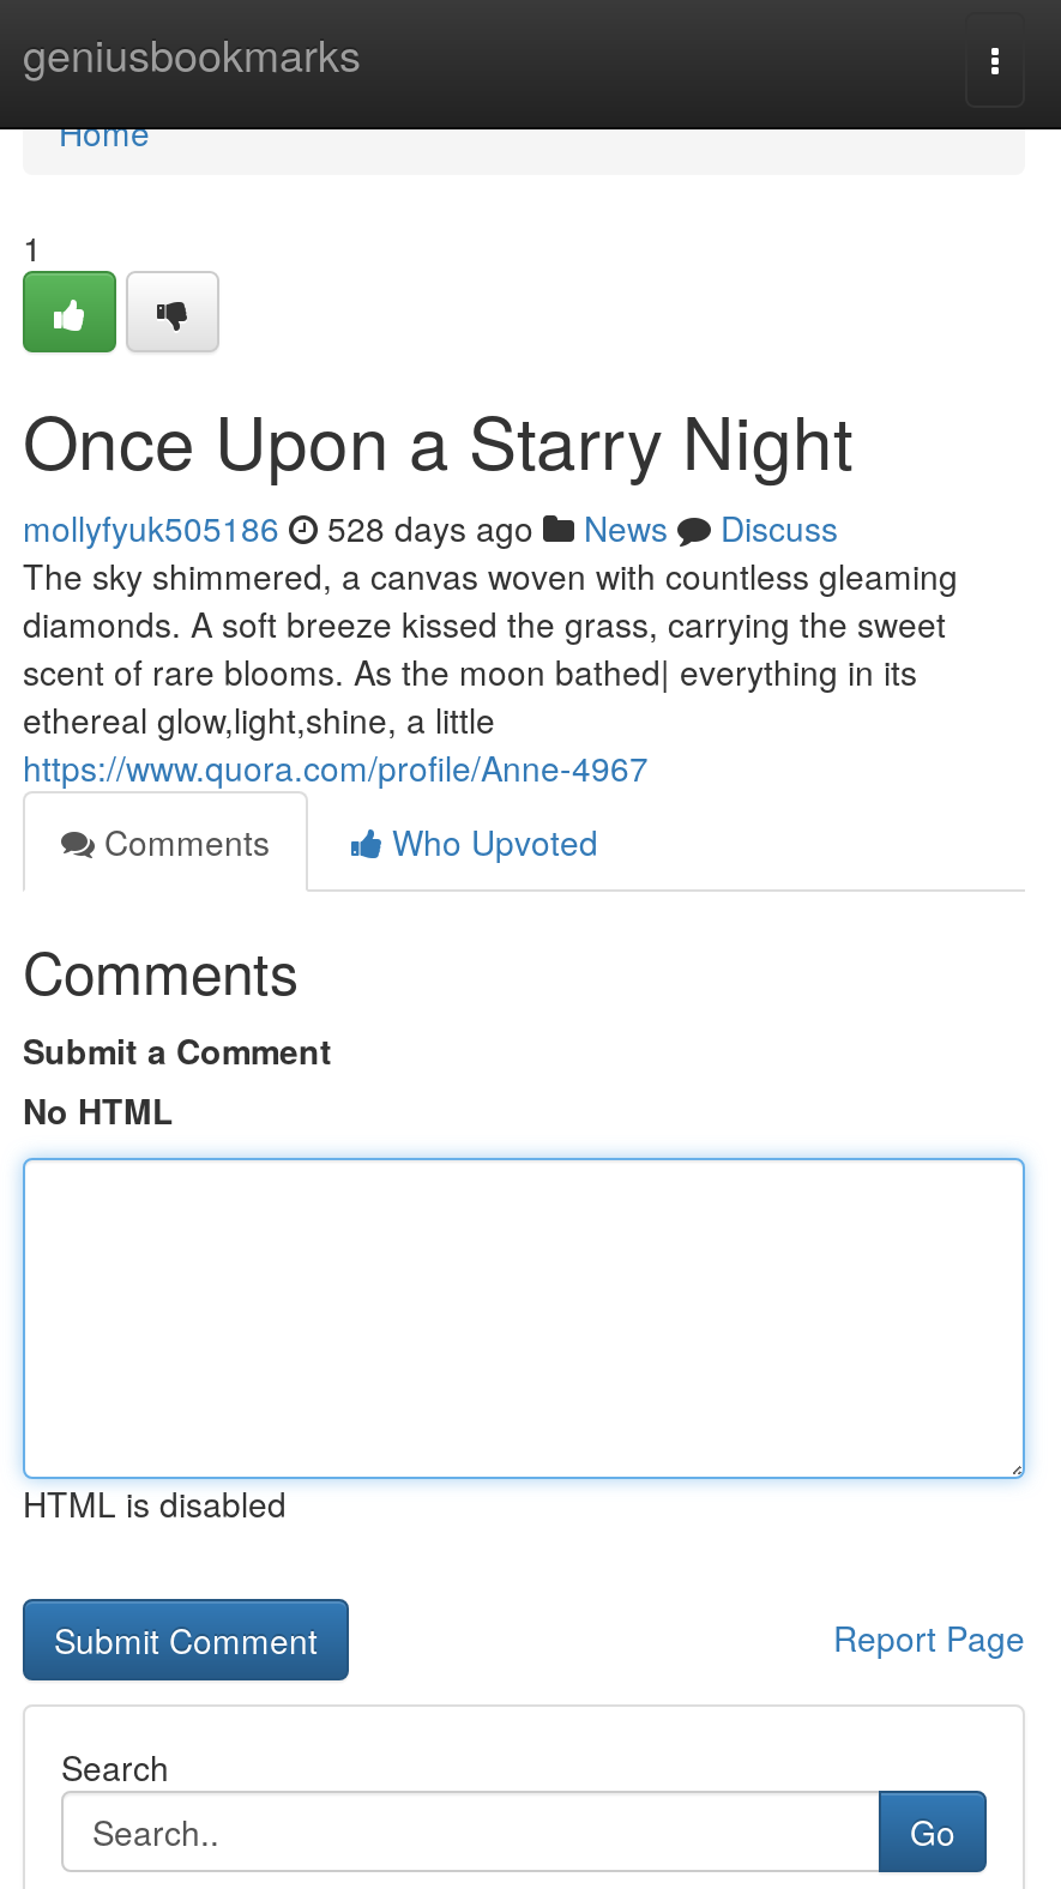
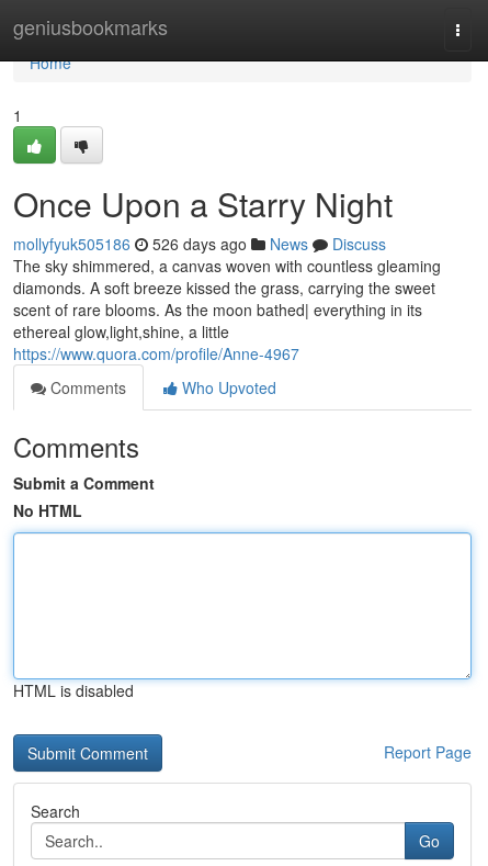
[23,503,838,551] mollyfyuk505186 528 days ago News Discuss -> [13,233,386,255] mollyfyuk505186 526 days ago News Discuss

